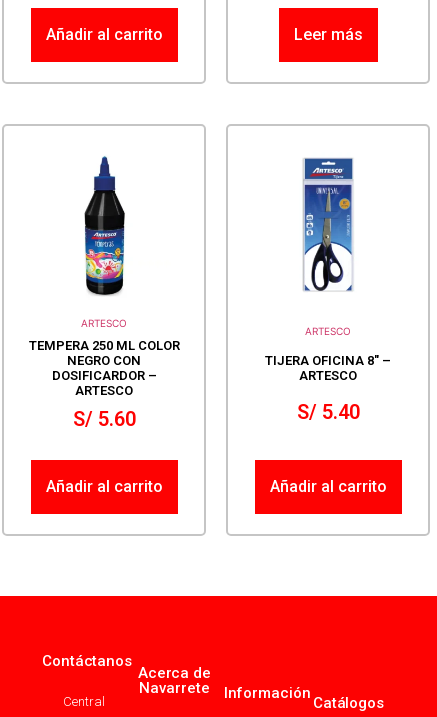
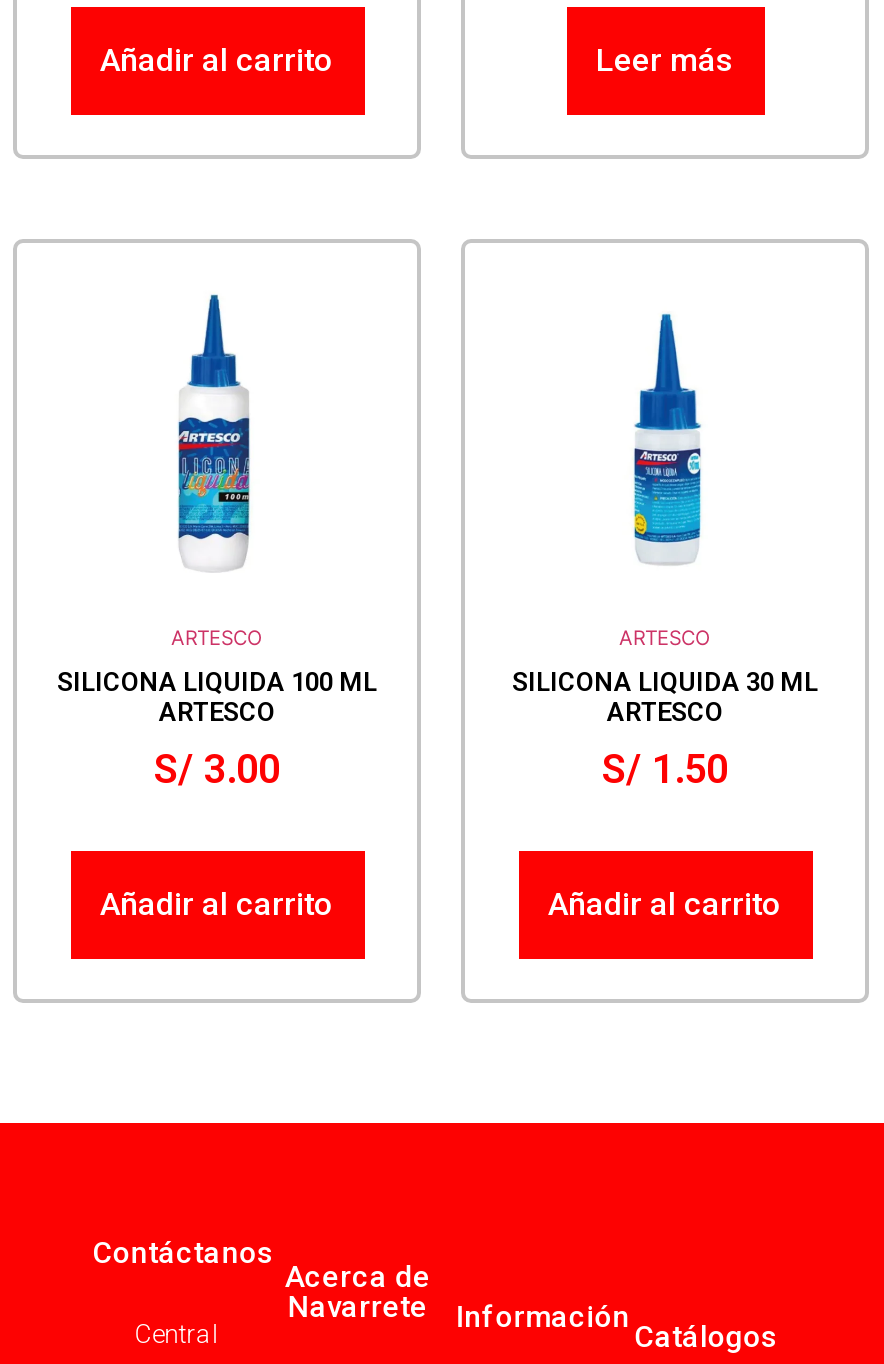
[84,152,126,296] [image] -> [177,293,259,565] [image]
[302,157,354,292] [image] -> [615,307,715,565] [image]
[28,338,179,383] TEMPERA 250 ML COLOR | NEGRO CON | DOSIFICARDOR – -> [57,667,377,697] SILICONA LIQUIDA 100 ML
[265,353,391,368] TIJERA OFICINA 8″ – -> [512,667,818,697] SILICONA LIQUIDA 30 ML
[296,400,359,424] S/ 5.40 -> [602,746,728,794] S/ 1.50
[72,407,135,431] S/ 5.60 -> [154,746,280,794] S/ 3.00

